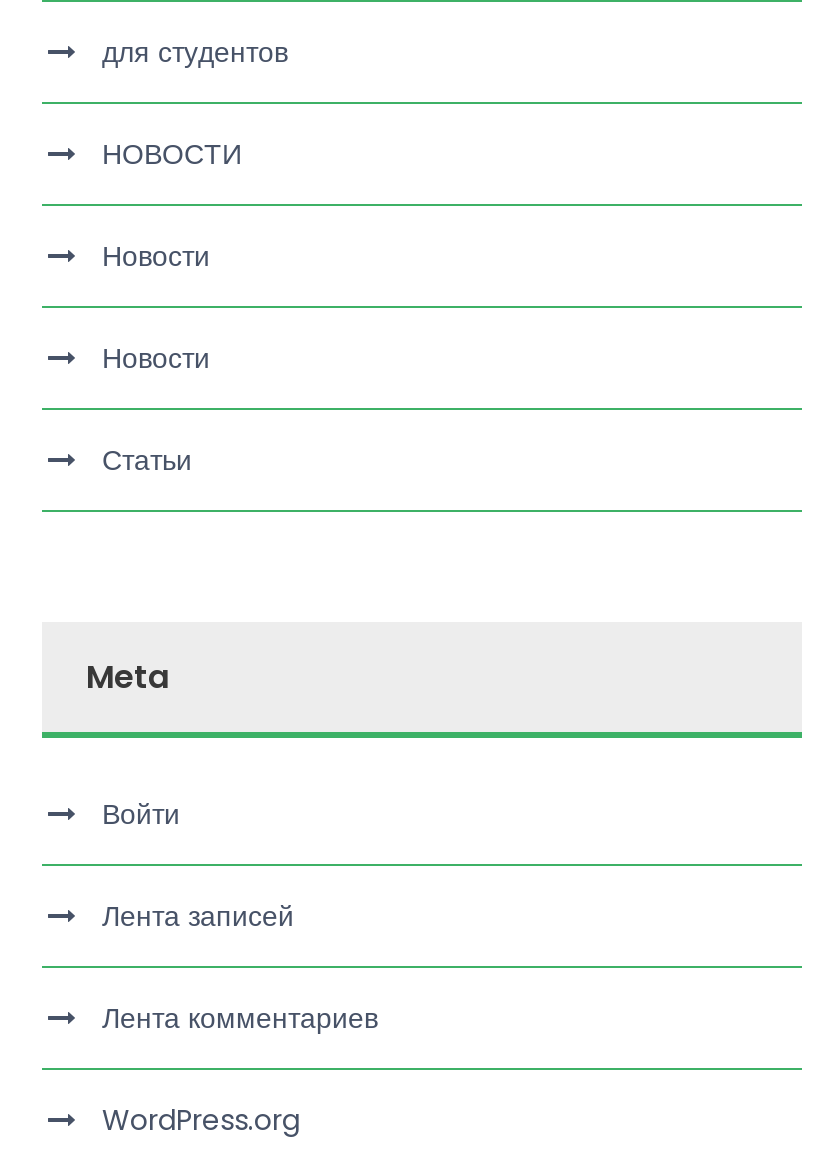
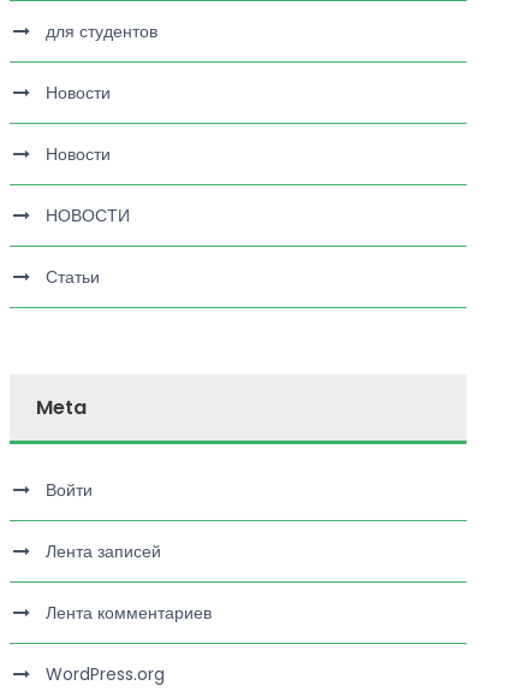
moved [102,134,242,174] -> [46,203,130,228]: НОВОСТИ
moved [102,236,210,378] -> [46,81,111,166]: Новости | Новости

